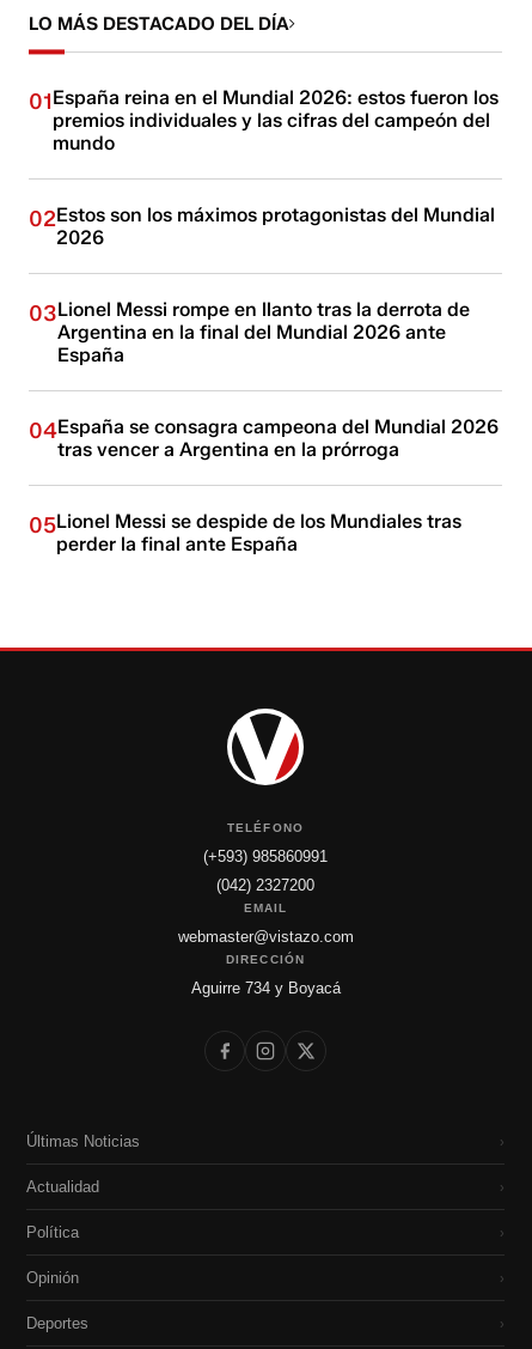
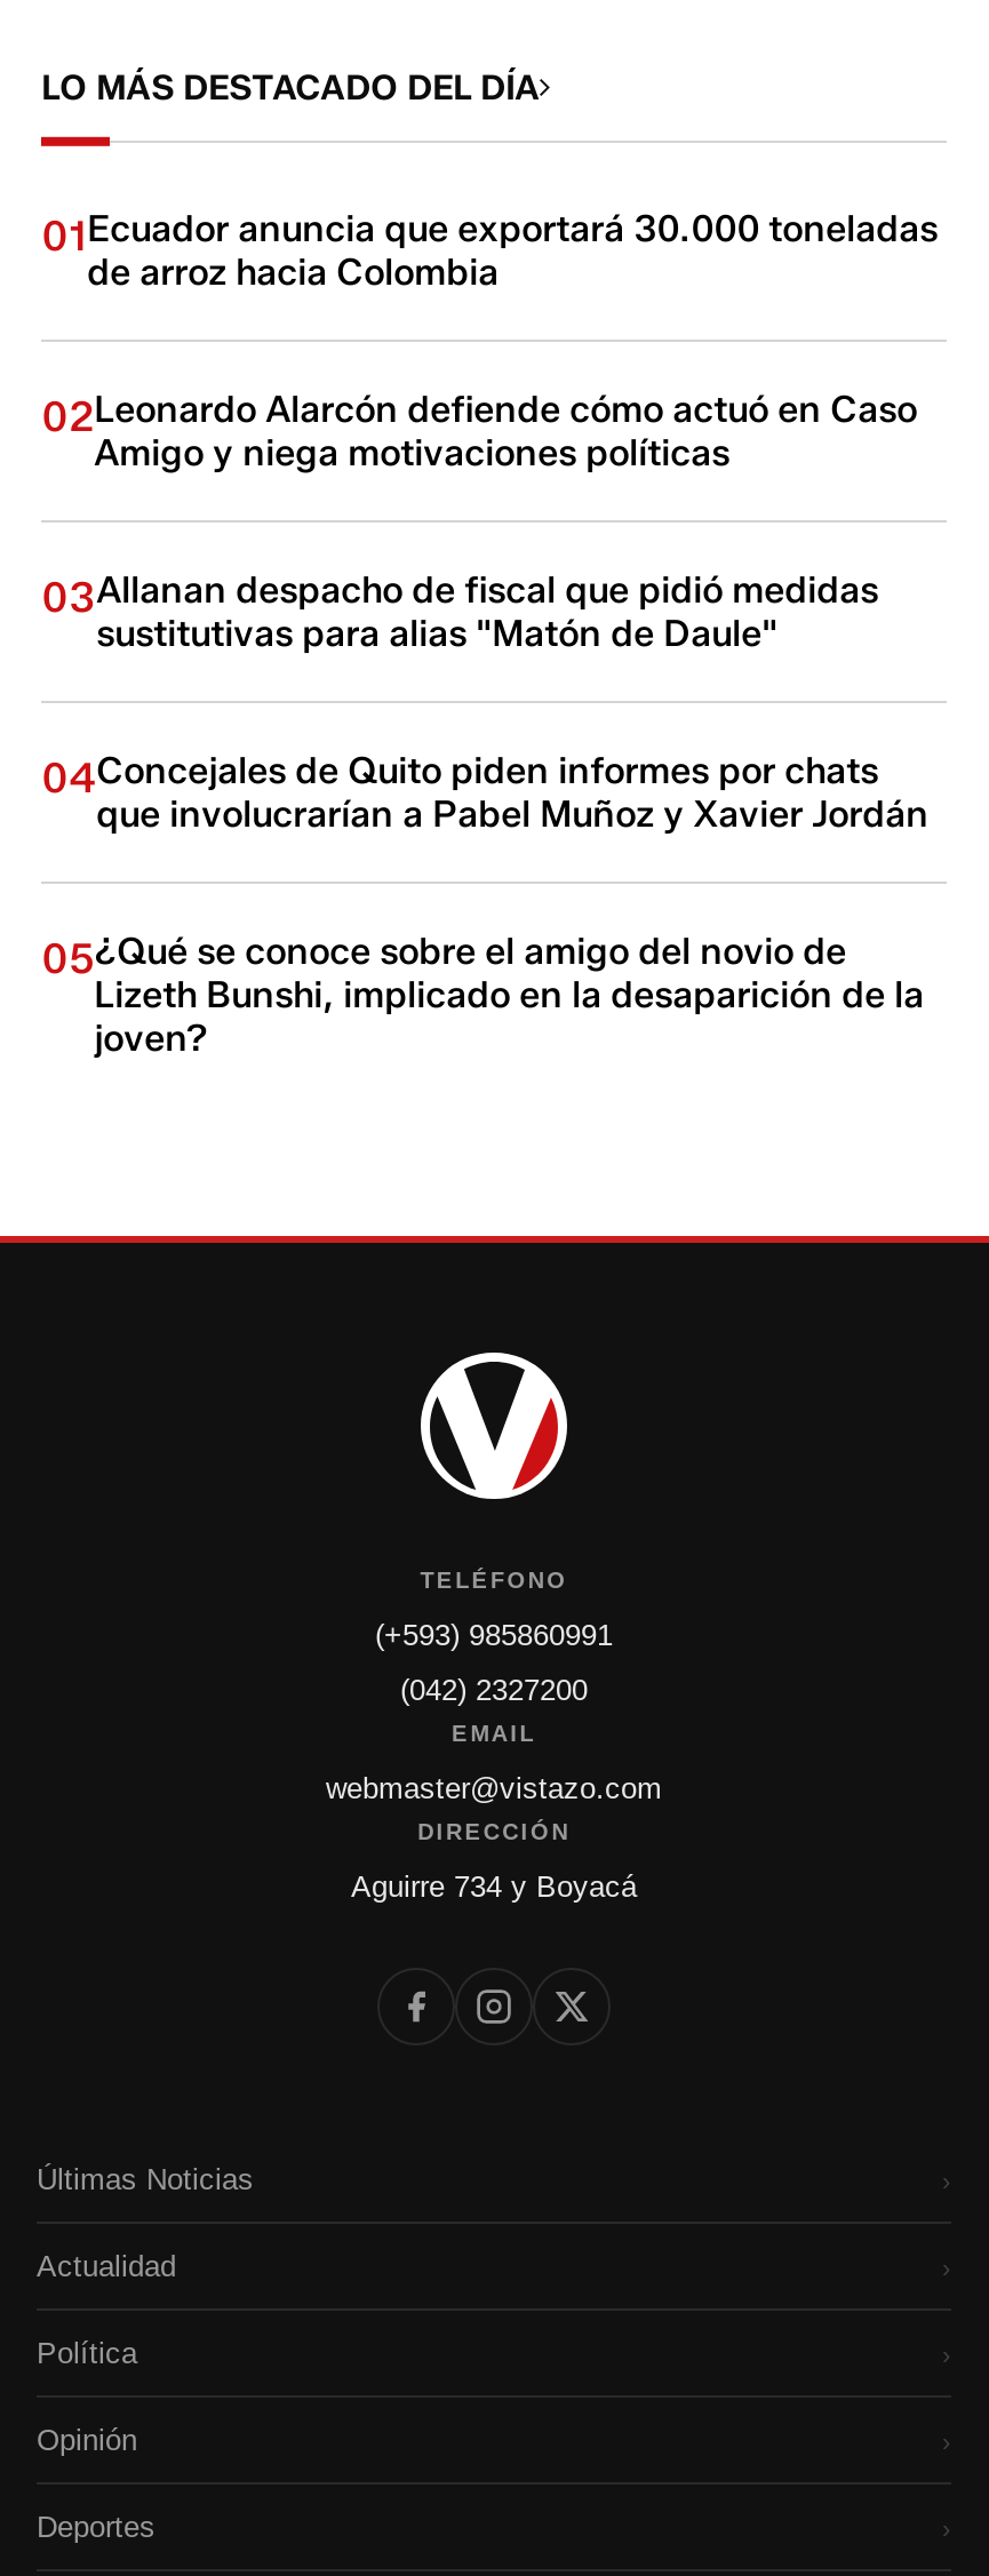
[29,86,499,154] 01España reina en el Mundial 2026: estos fueron los | premios individuales y las cifras del campeón del | mundo -> [41,207,938,294] 01Ecuador anuncia que exportará 30.000 toneladas | de arroz hacia Colombia
[29,203,495,249] 02Estos son los máximos protagonistas del Mundial | 2026 -> [41,388,917,474] 02Leonardo Alarcón defiende cómo actuó en Caso | Amigo y niega motivaciones políticas
[29,298,470,366] 03Lionel Messi rompe en llanto tras la derrota de | Argentina en la final del Mundial 2026 ante | España -> [41,568,878,655] 03Allanan despacho de fiscal que pidió medidas | sustitutivas para alias "Matón de Daule"
[29,415,499,461] 04España se consagra campeona del Mundial 2026 | tras vencer a Argentina en la prórroga -> [41,749,929,836] 04Concejales de Quito piden informes por chats | que involucrarían a Pabel Muñoz y Xavier Jordán
[29,510,462,555] 05Lionel Messi se despide de los Mundiales tras | perder la final ante España -> [41,930,924,1060] 05¿Qué se conoce sobre el amigo del novio de | Lizeth Bunshi, implicado en la desaparición de la | joven?

